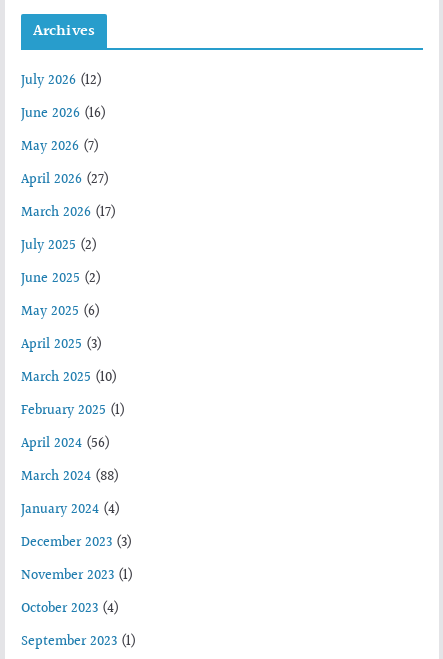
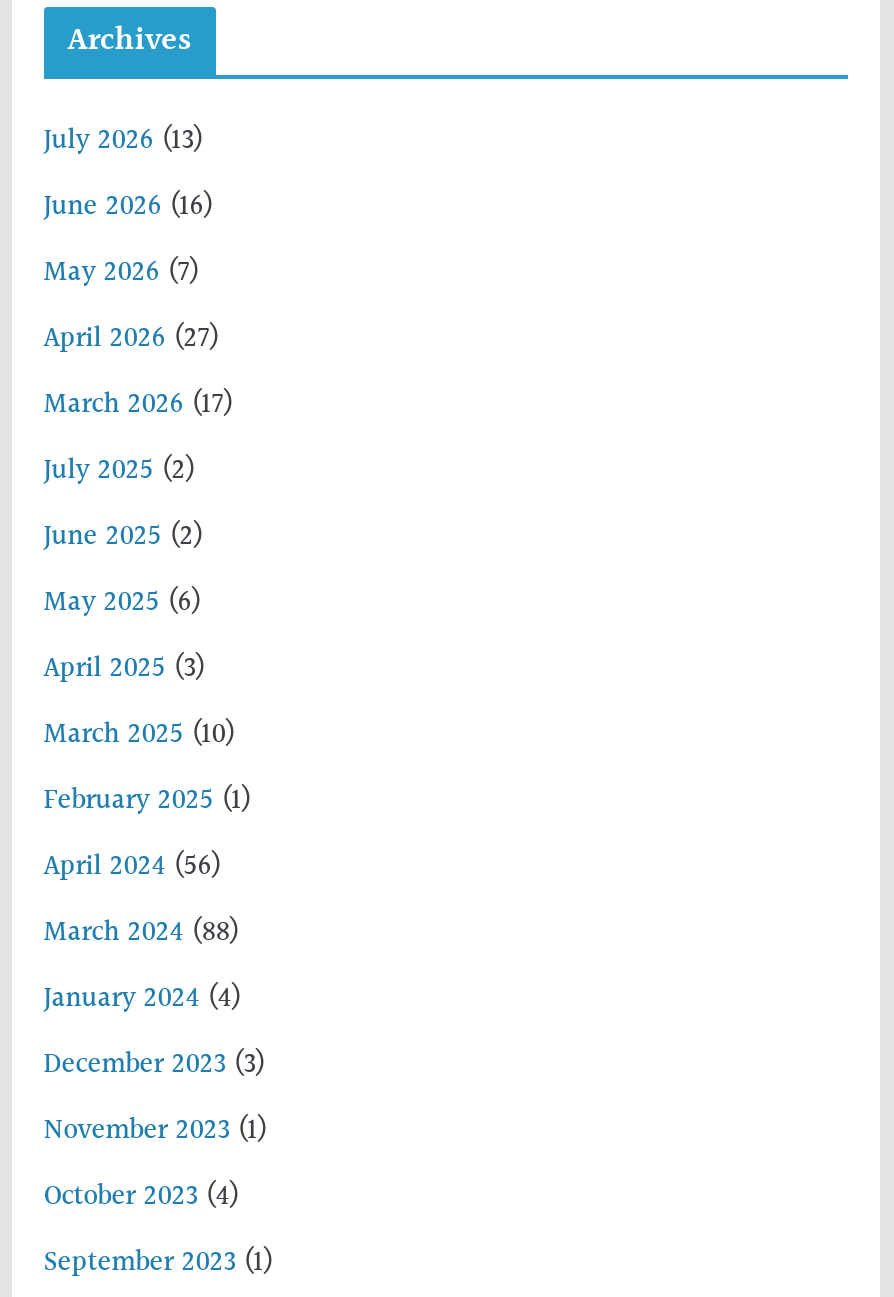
[21,70,102,92] July 2026 (12) -> [43,118,203,162] July 2026 (13)

